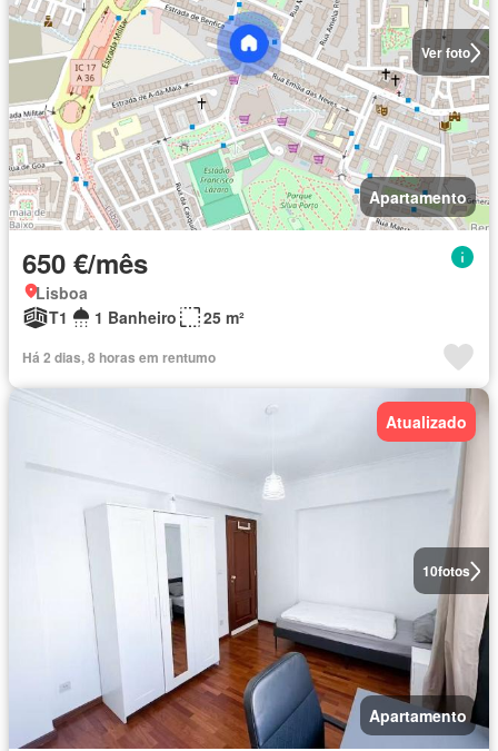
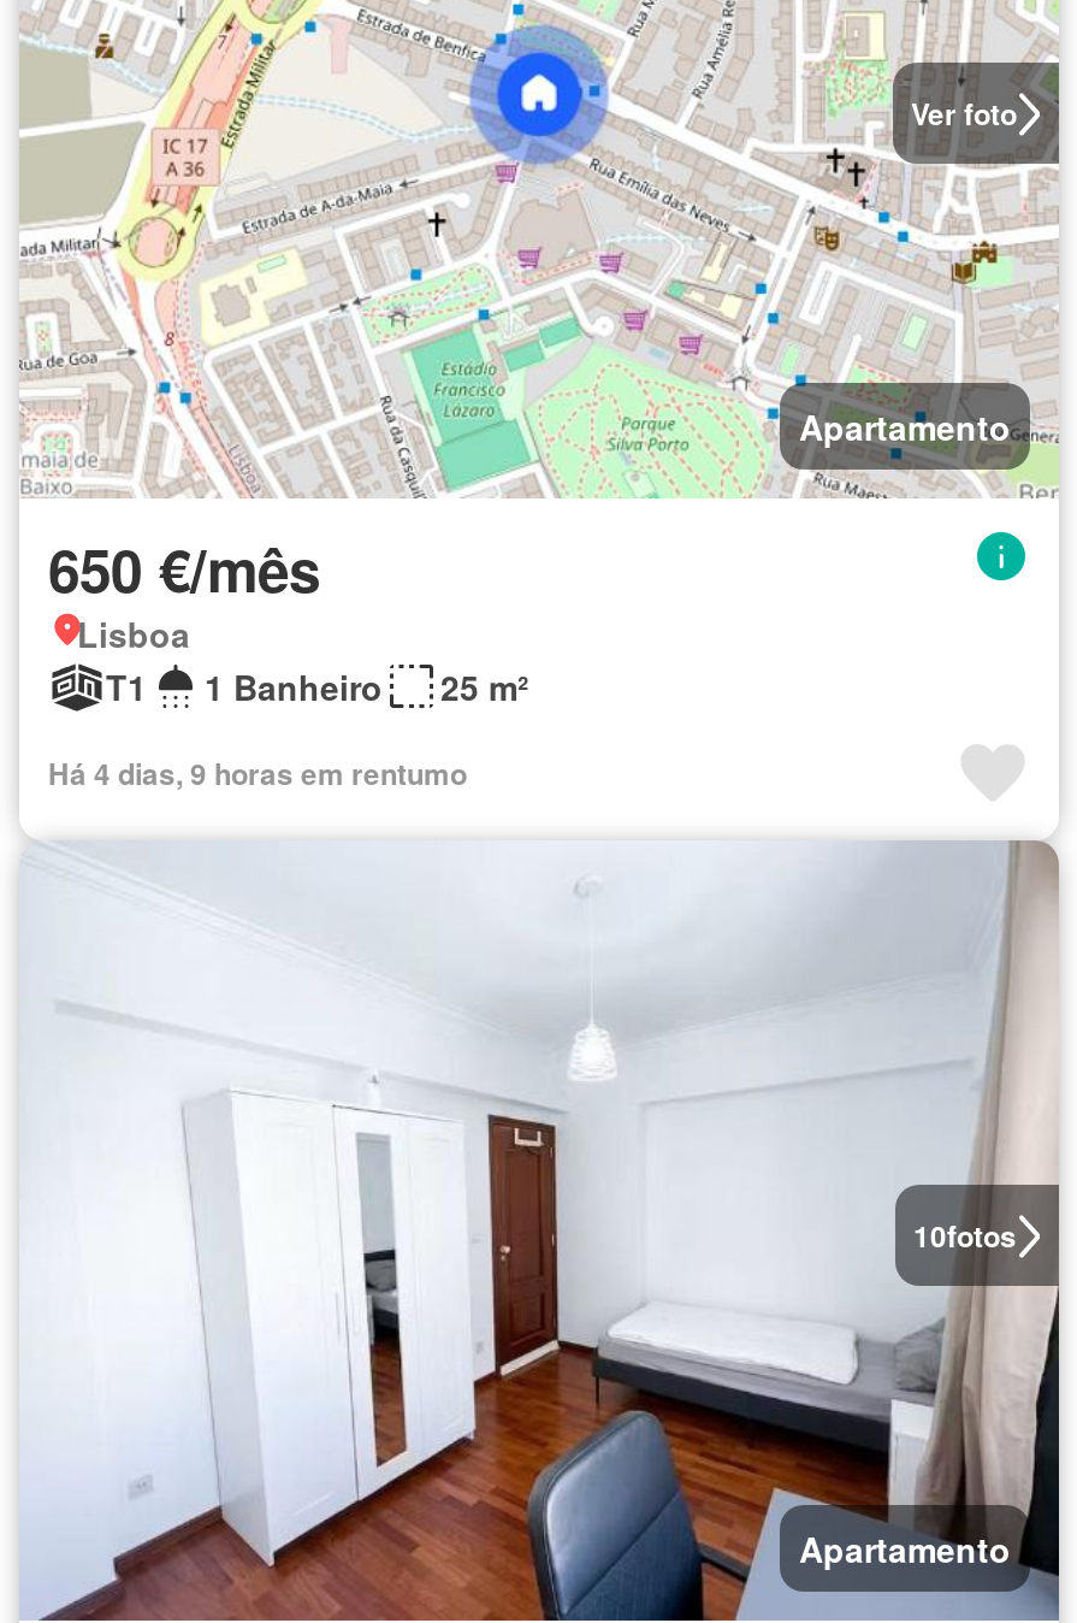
[22,347,216,367] Há 2 dias, 8 horas em rentumo -> [48,752,467,795] Há 4 dias, 9 horas em rentumo
[386,411,467,433] Atualizado -> none

